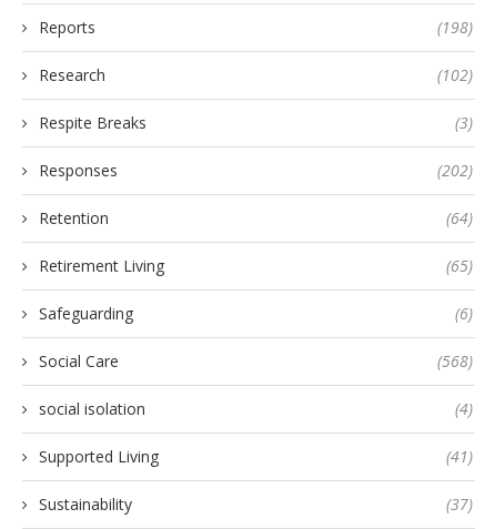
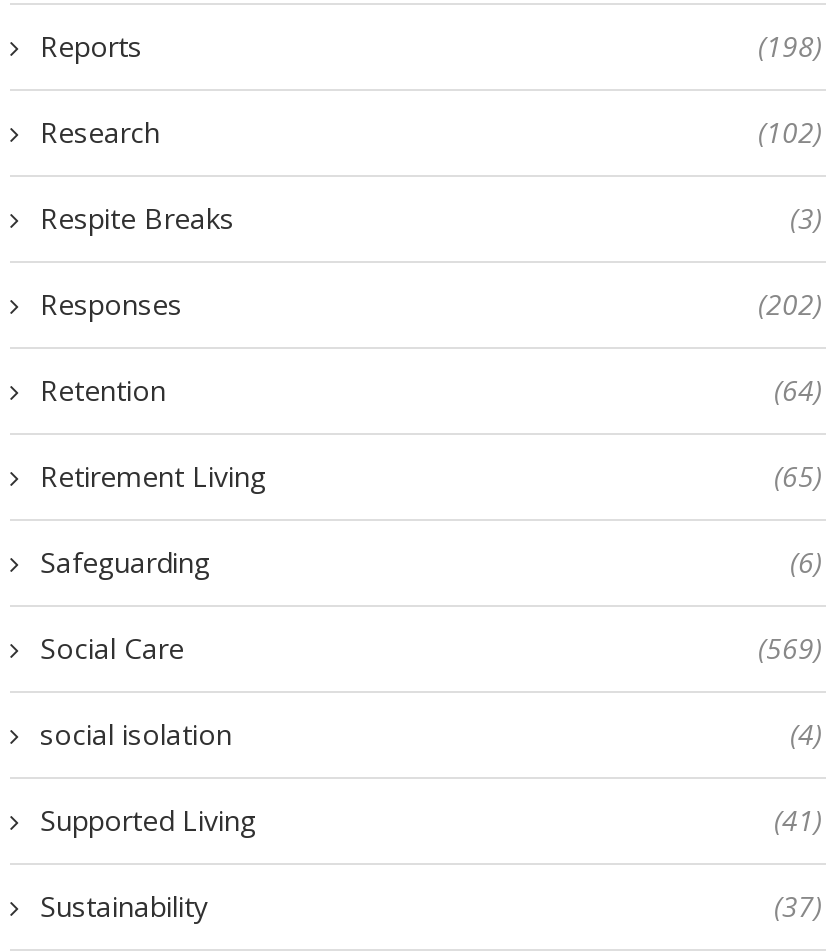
[437,350,473,371] (568) -> [758,628,822,666] (569)

